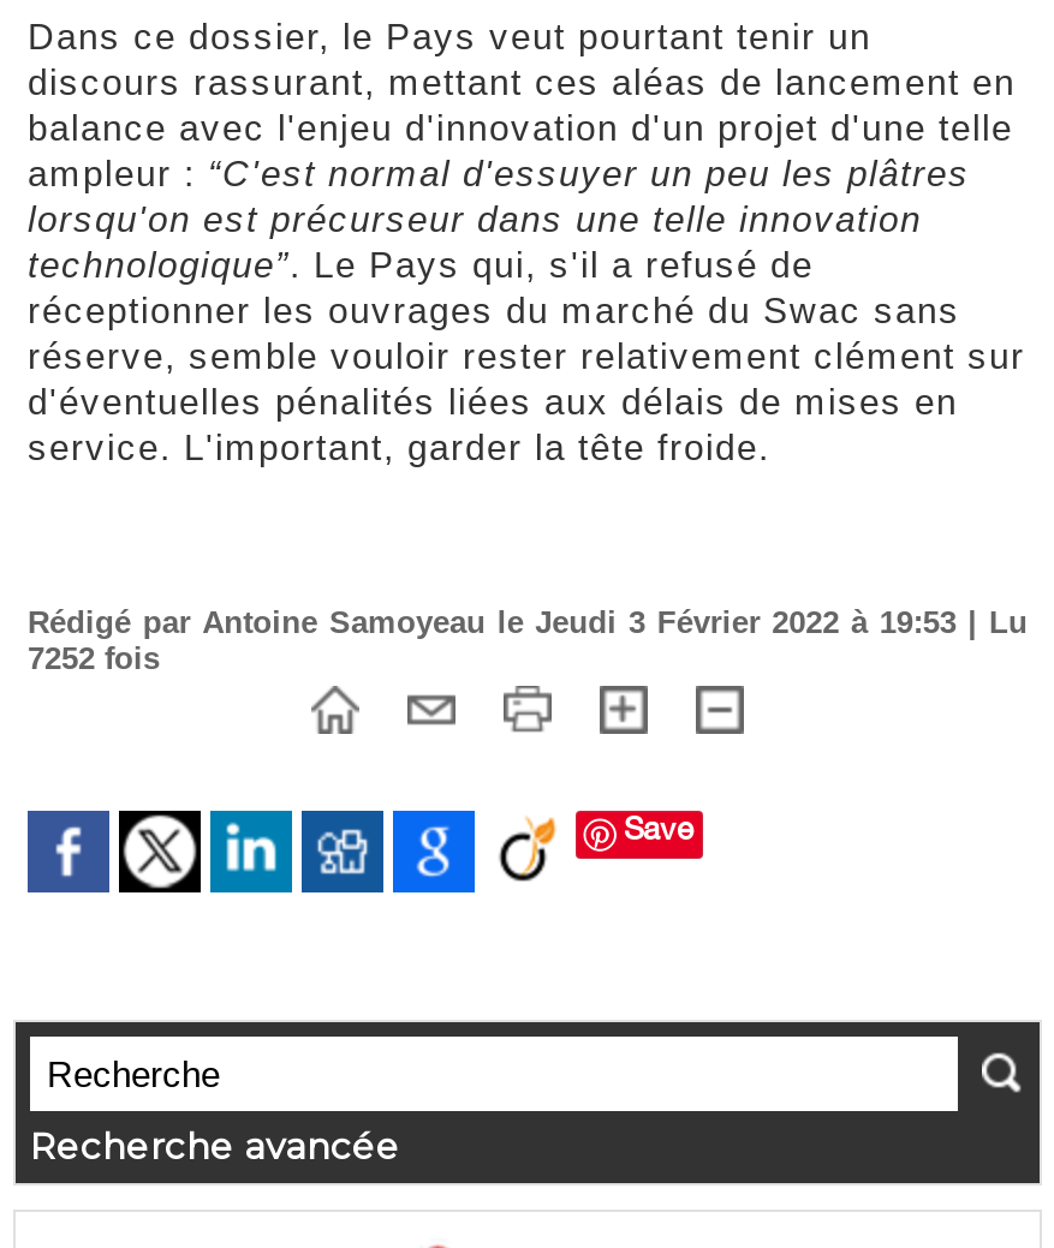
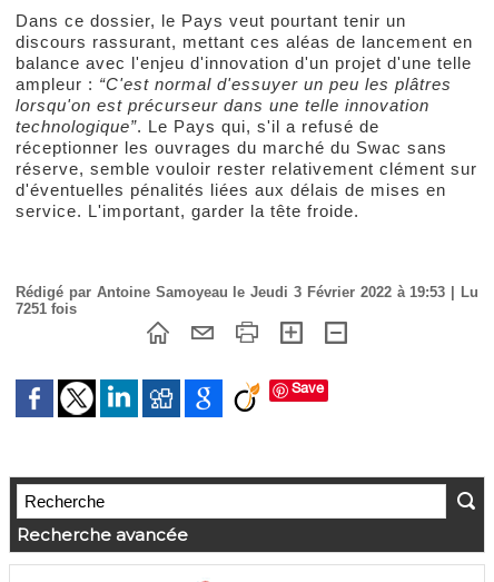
[28,641,160,677] 7252 fois -> [16,301,77,317] 7251 fois

